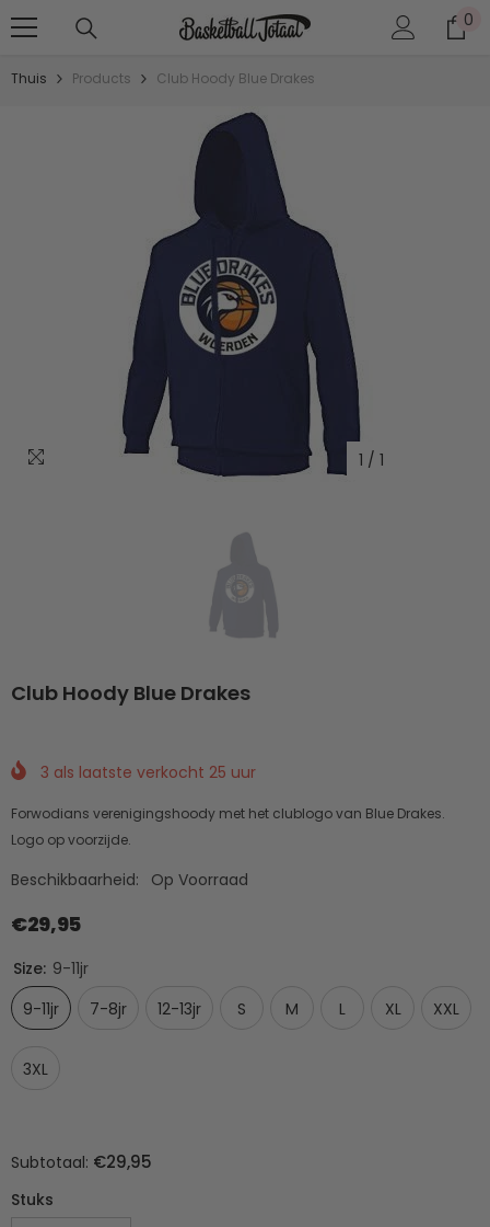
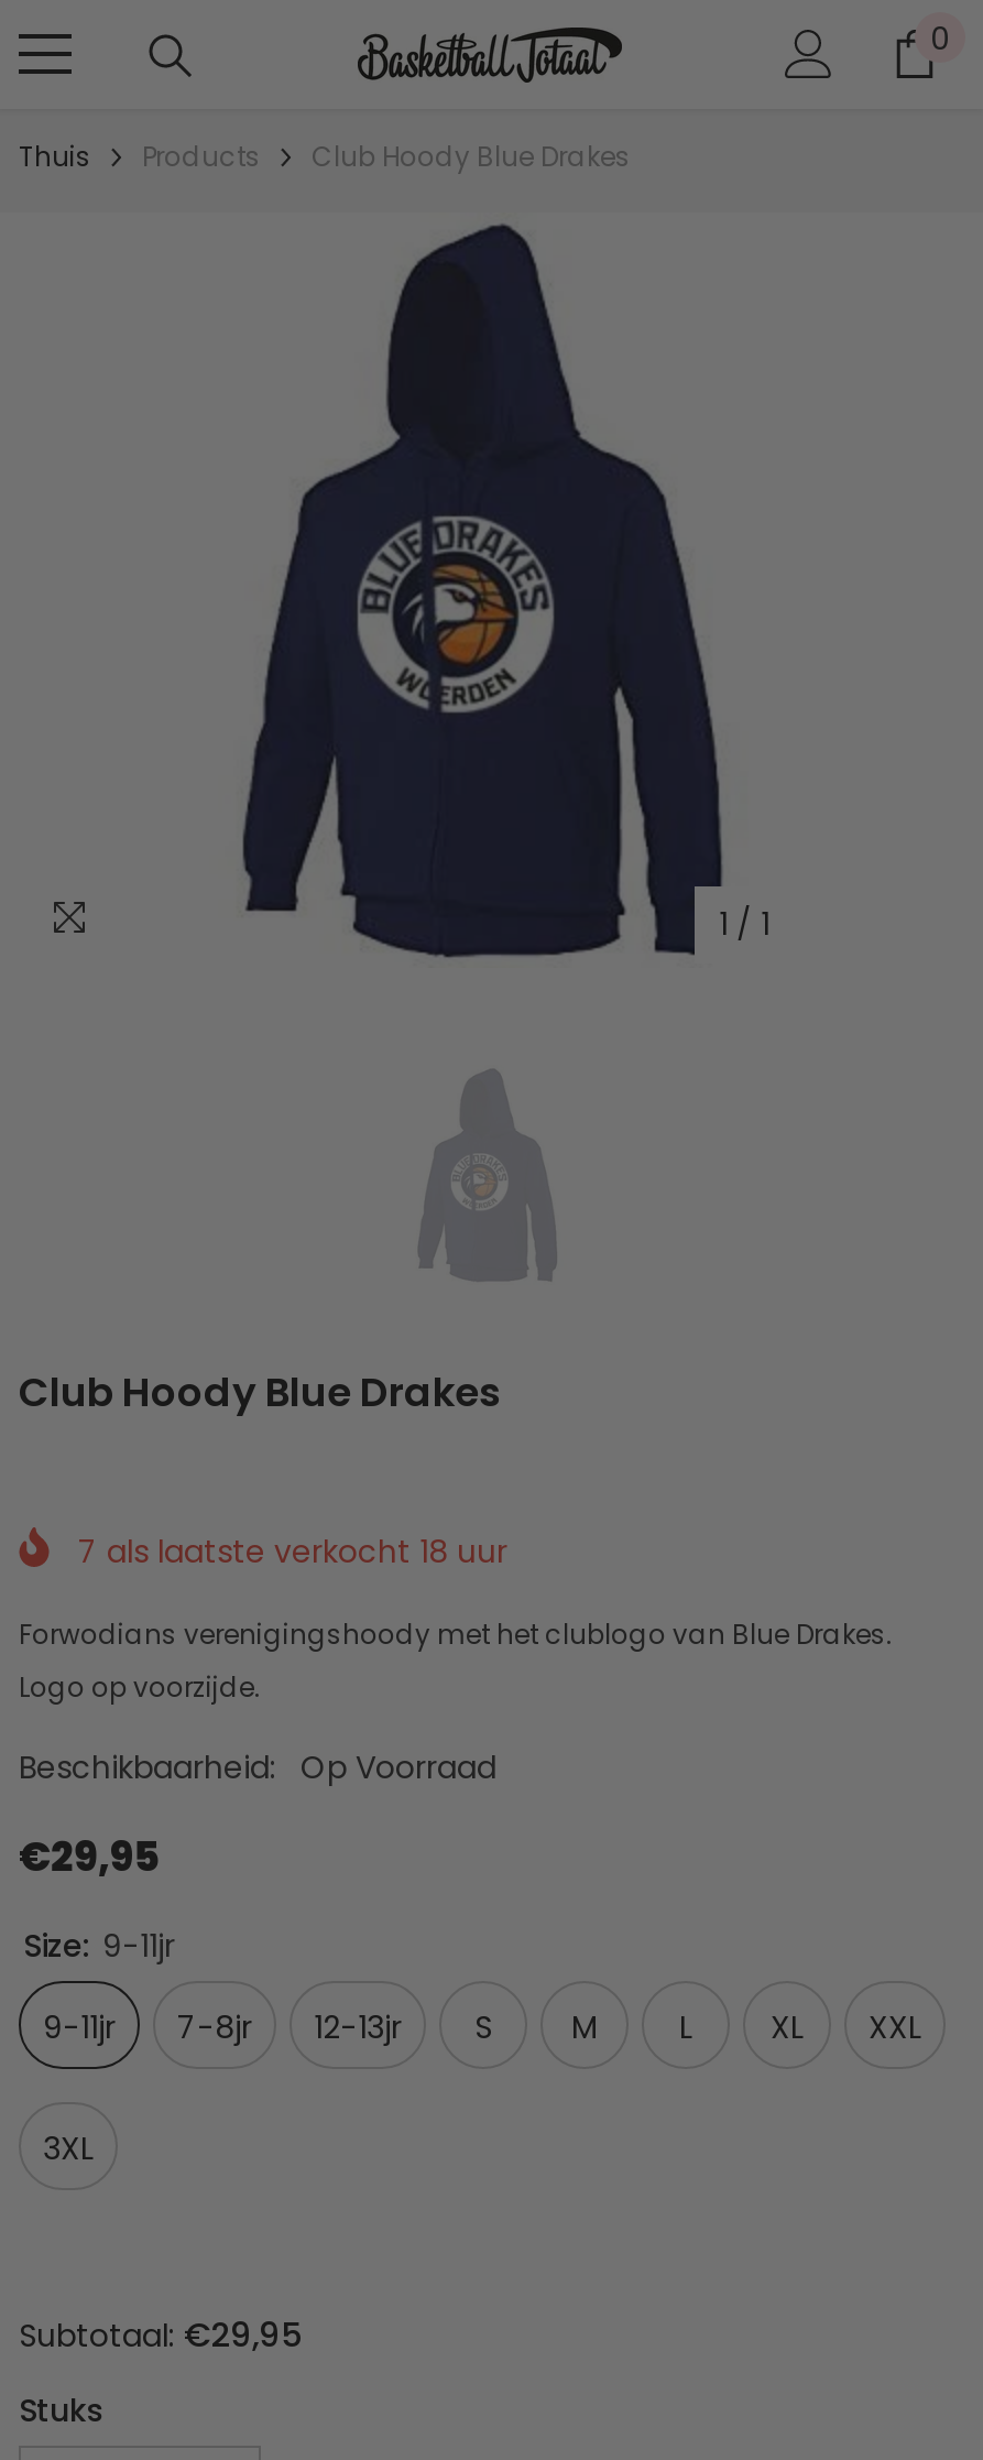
[40,762,256,784] 3 als laatste verkocht 25 uur -> [78,1530,507,1574] 7 als laatste verkocht 18 uur

